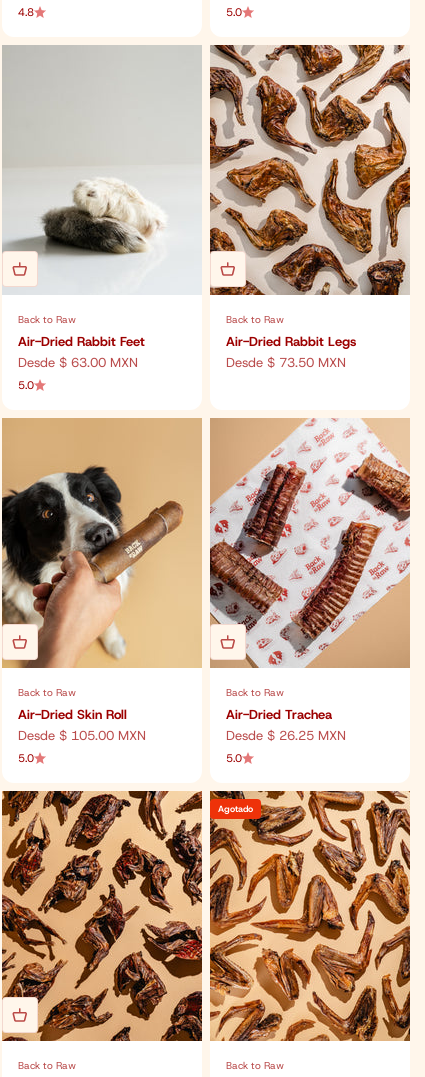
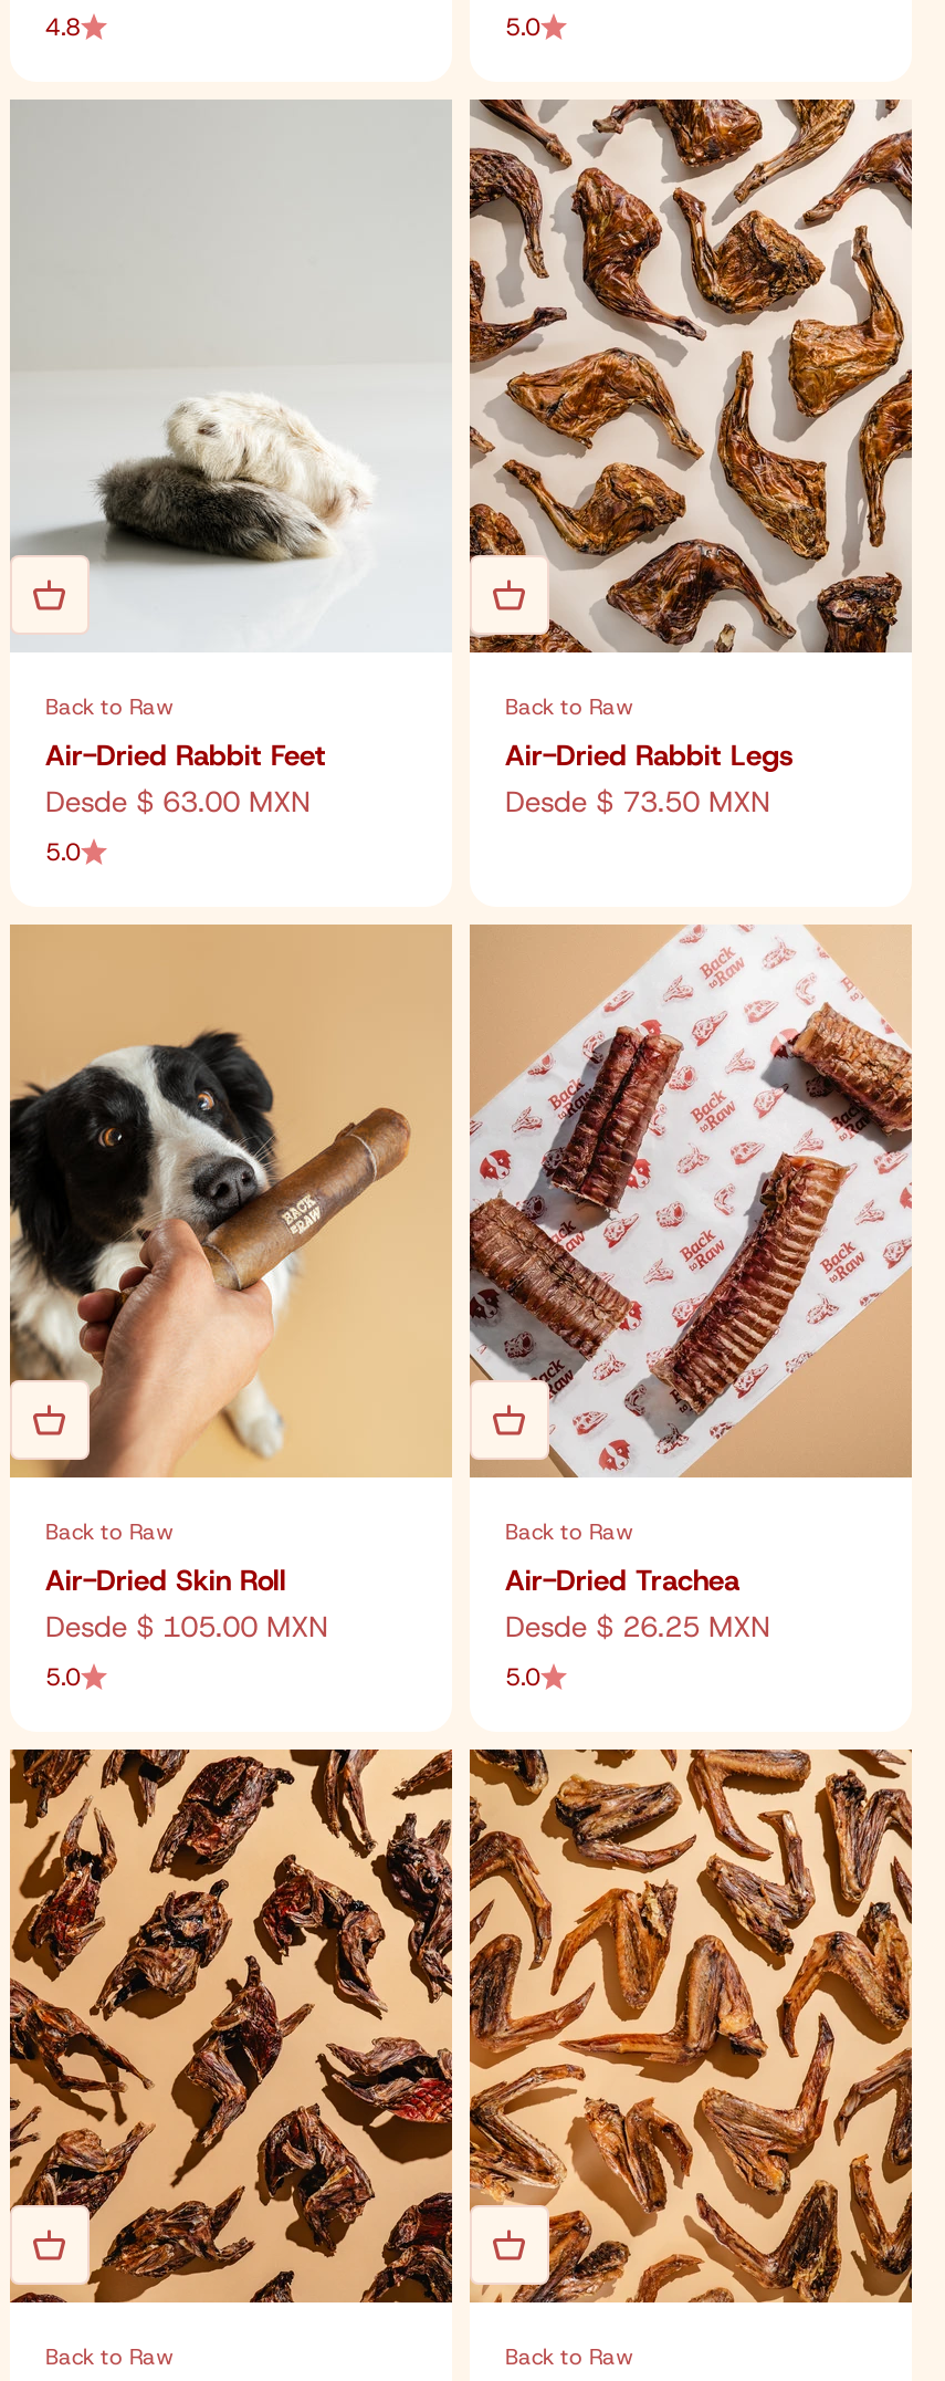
[218,803,253,815] Agotado -> none
[209,997,246,1033] [image] -> [470,2203,552,2287] [image]

